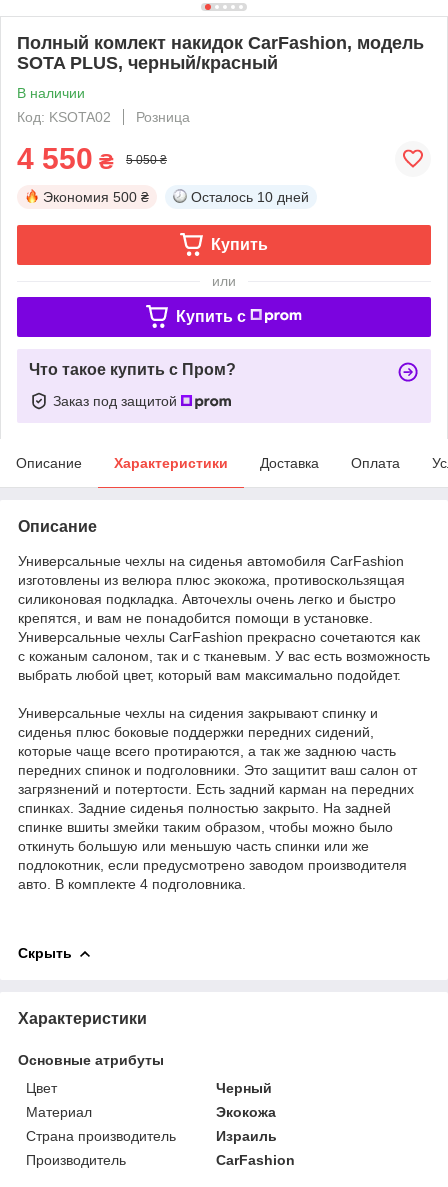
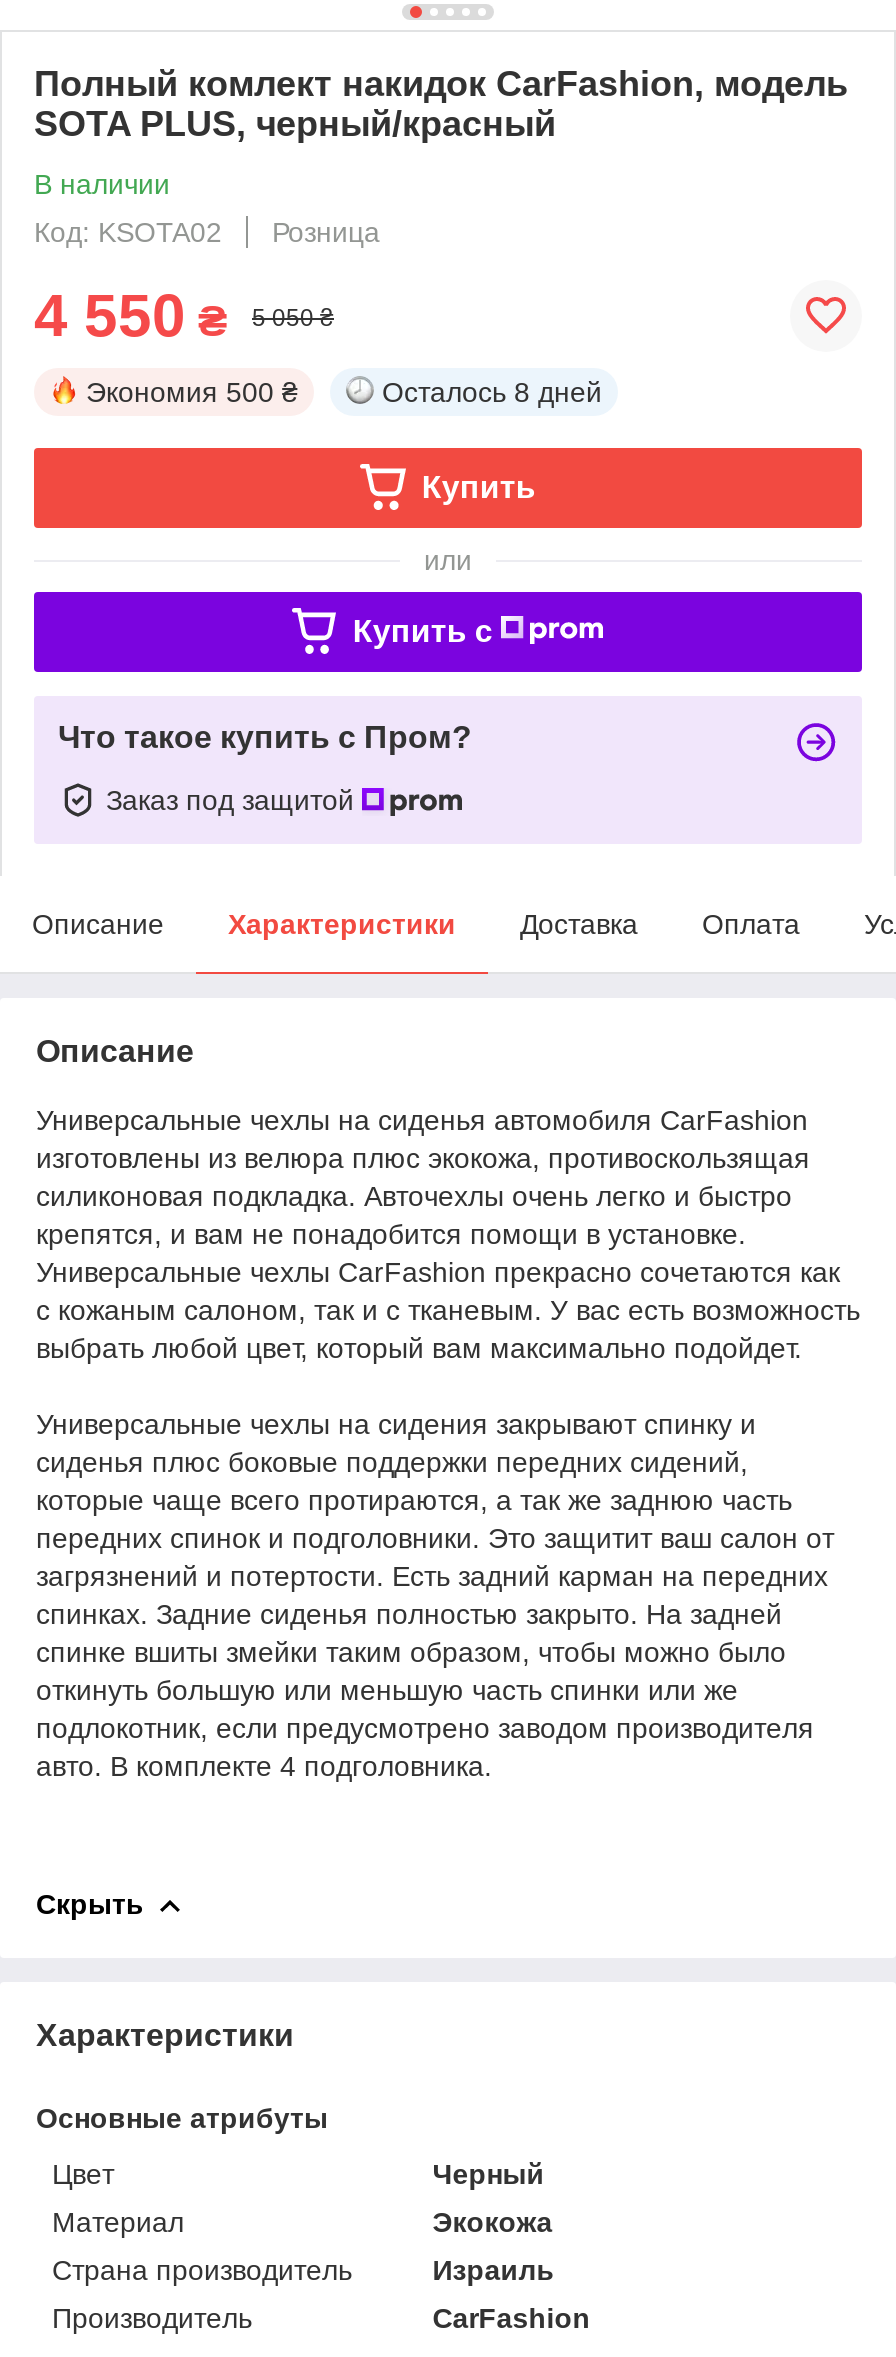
[191,189,309,205] Осталось 10 дней -> [382,376,602,408] Осталось 8 дней

